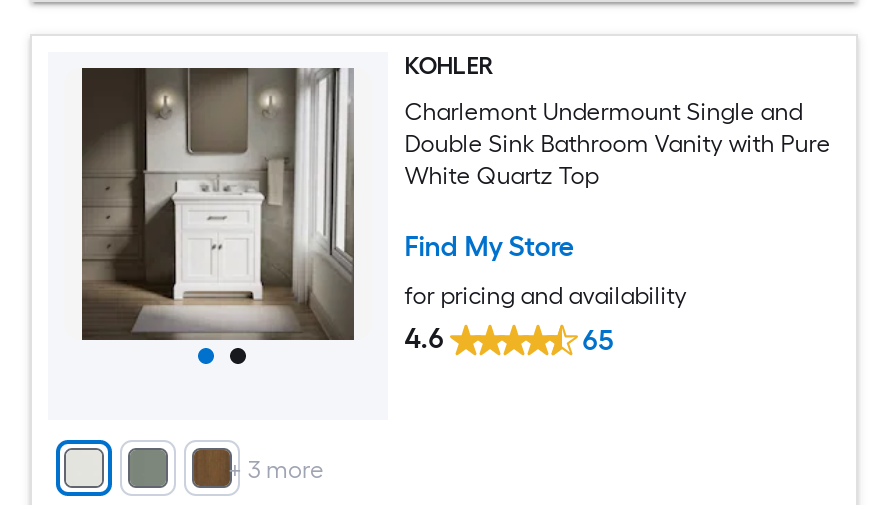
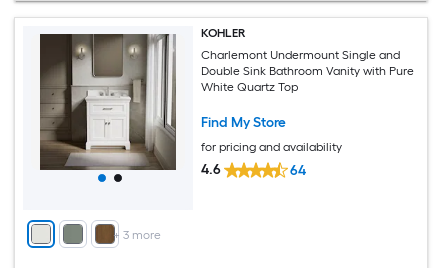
[582,324,614,358] 65 -> [290,162,306,179] 64

